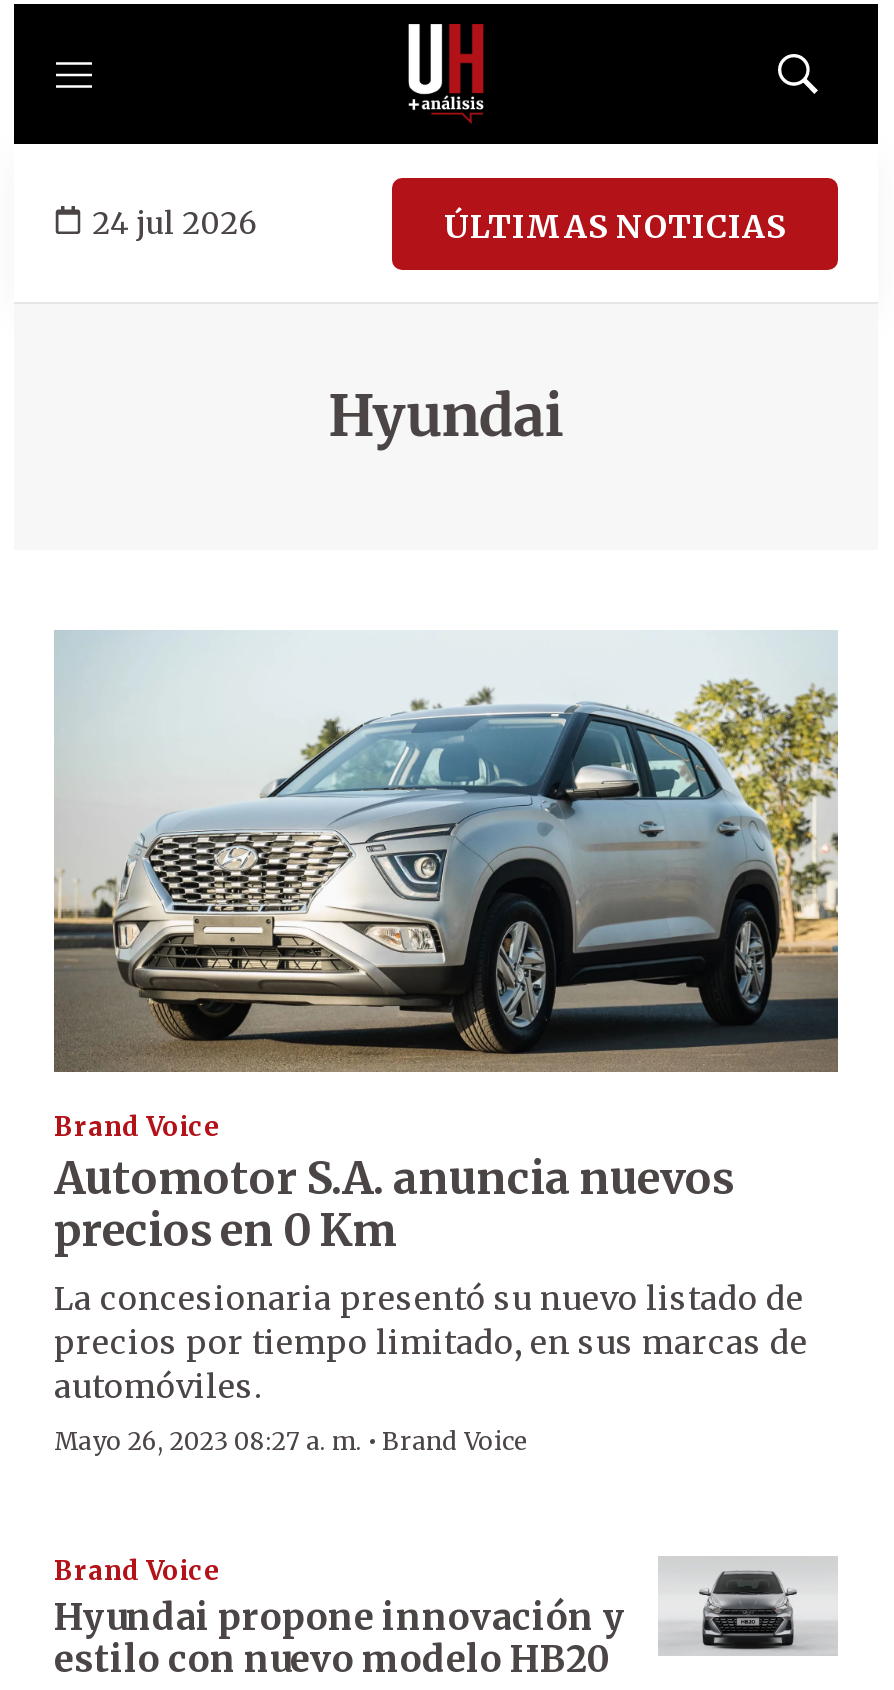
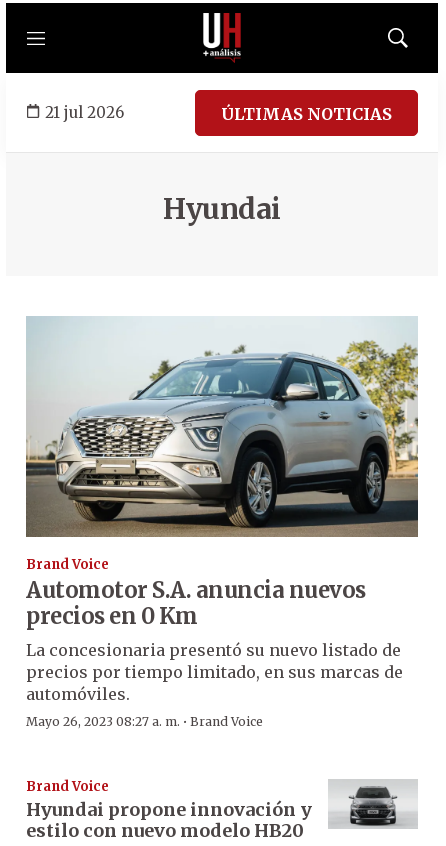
[92,203,256,241] 24 jul 2026 -> [45,102,124,121] 21 jul 2026

